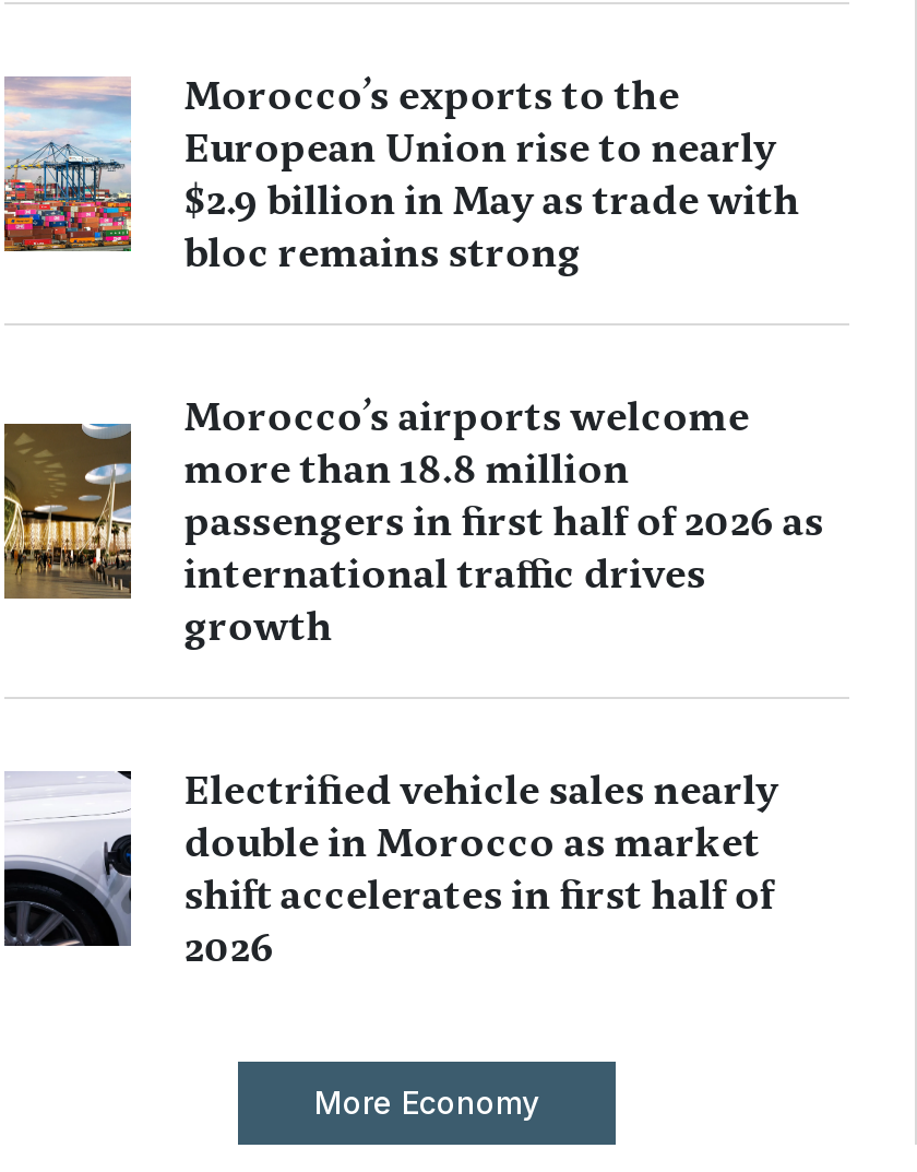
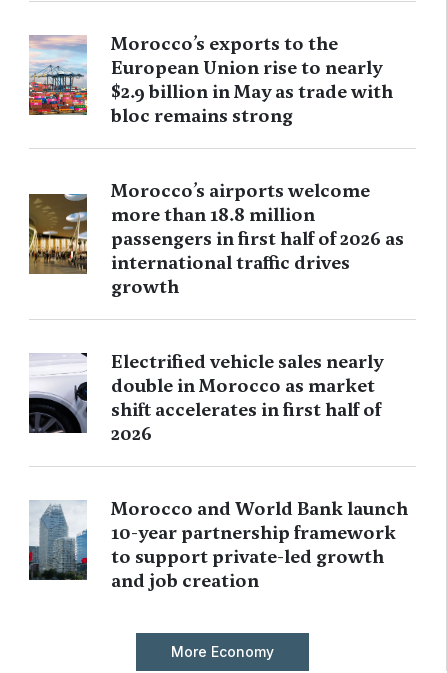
none -> [28,496,408,593] [image] | Morocco and World Bank launch | 10-year partnership framework | to support private-led growth | and job creation

